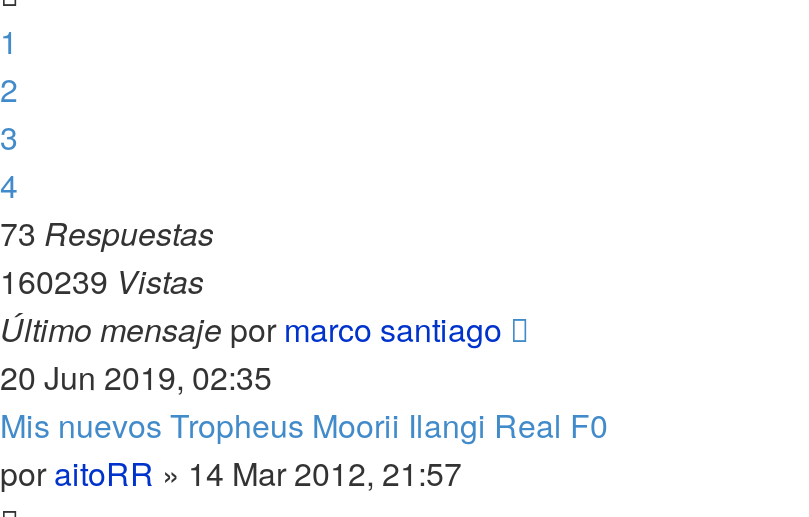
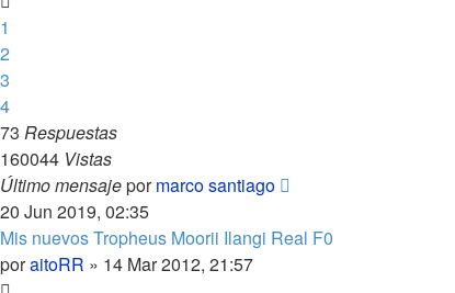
[0,258,204,304] 160239 Vistas -> [0,146,112,171] 160044 Vistas

